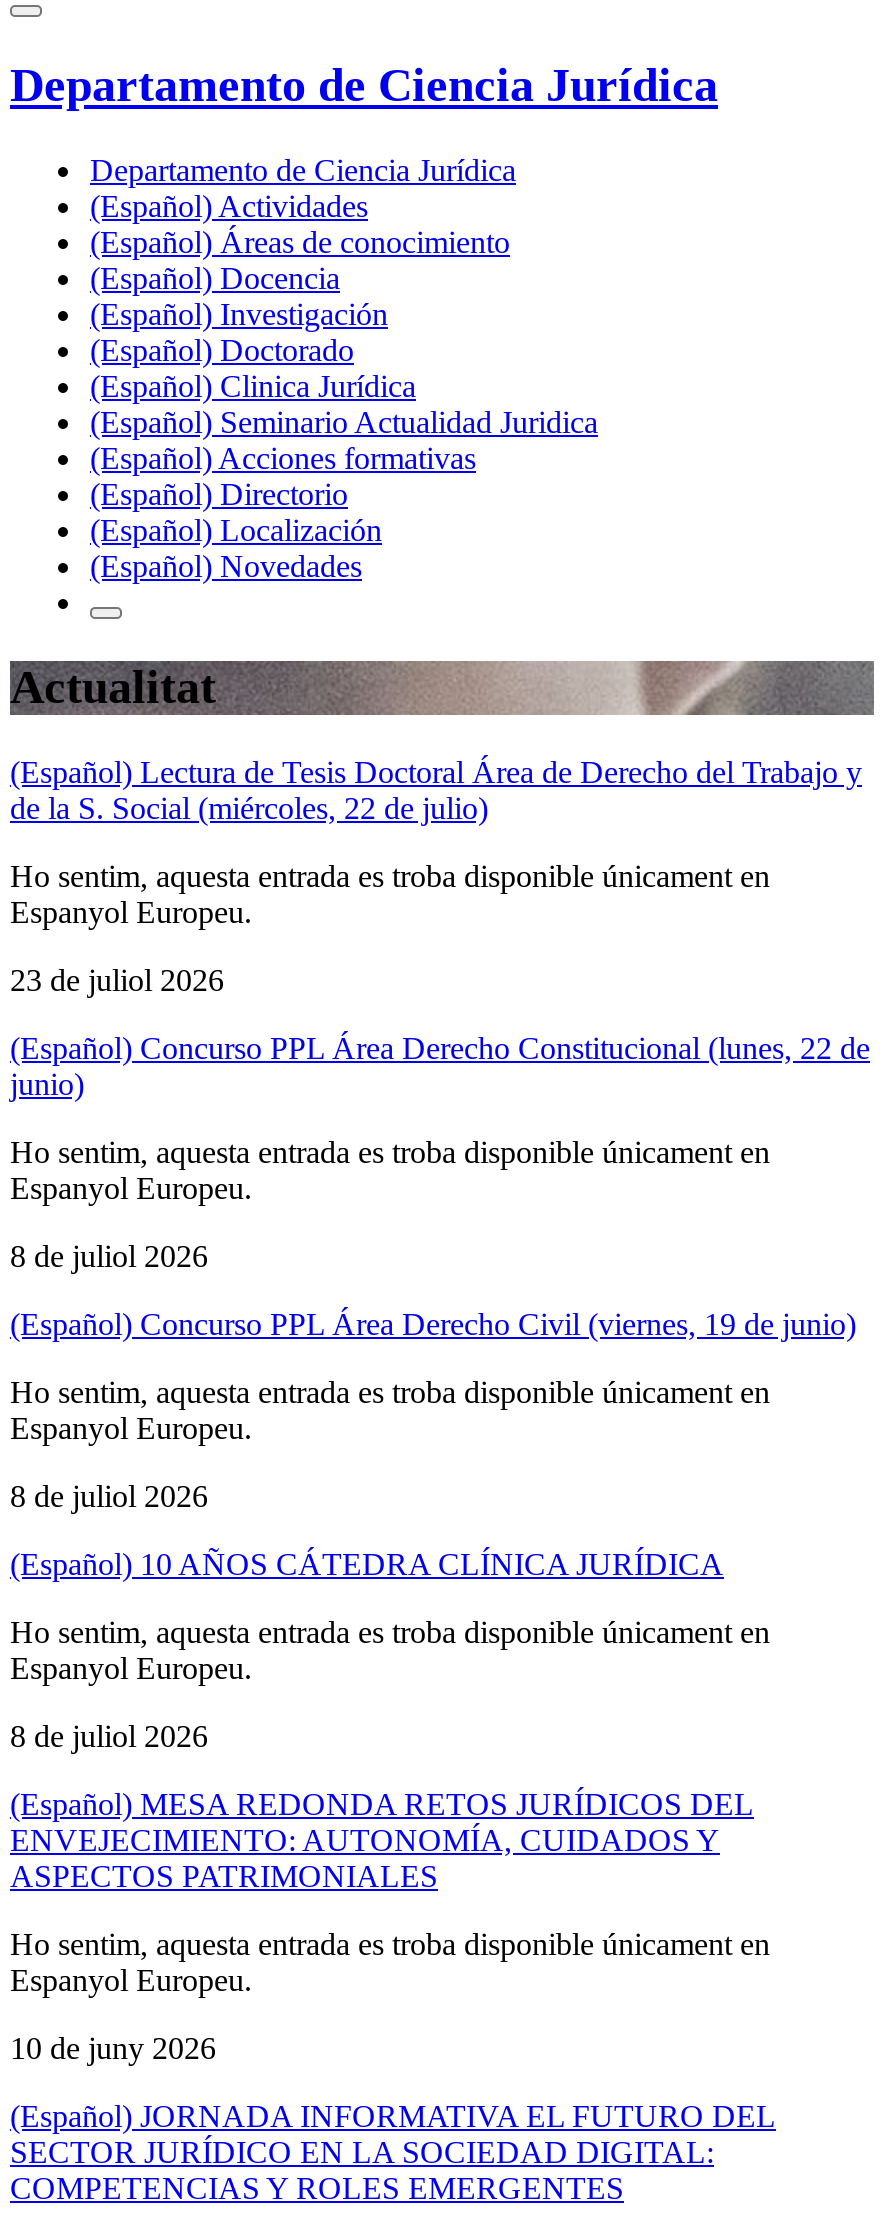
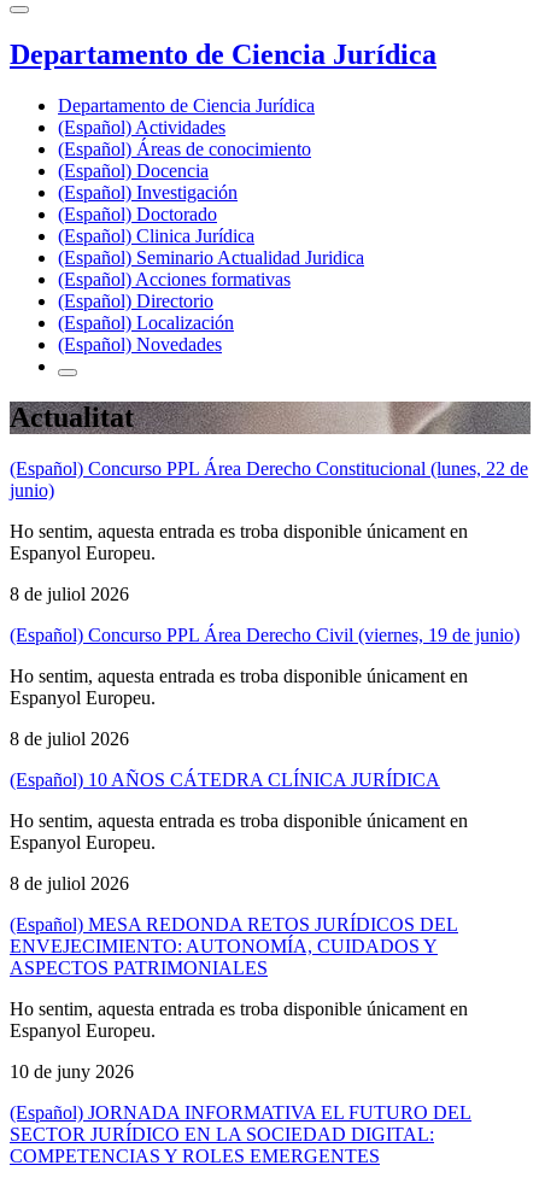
[10,754,862,996] (Español) Lectura de Tesis Doctoral Área de Derecho del Trabajo y | de la S. Social (miércoles, 22 de julio) | Ho sentim, aquesta entrada es troba disponible únicament en | Espanyol Europeu. | 23 de juliol 2026 -> none

